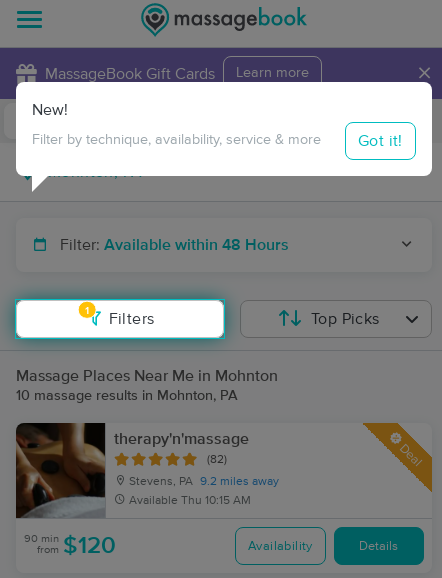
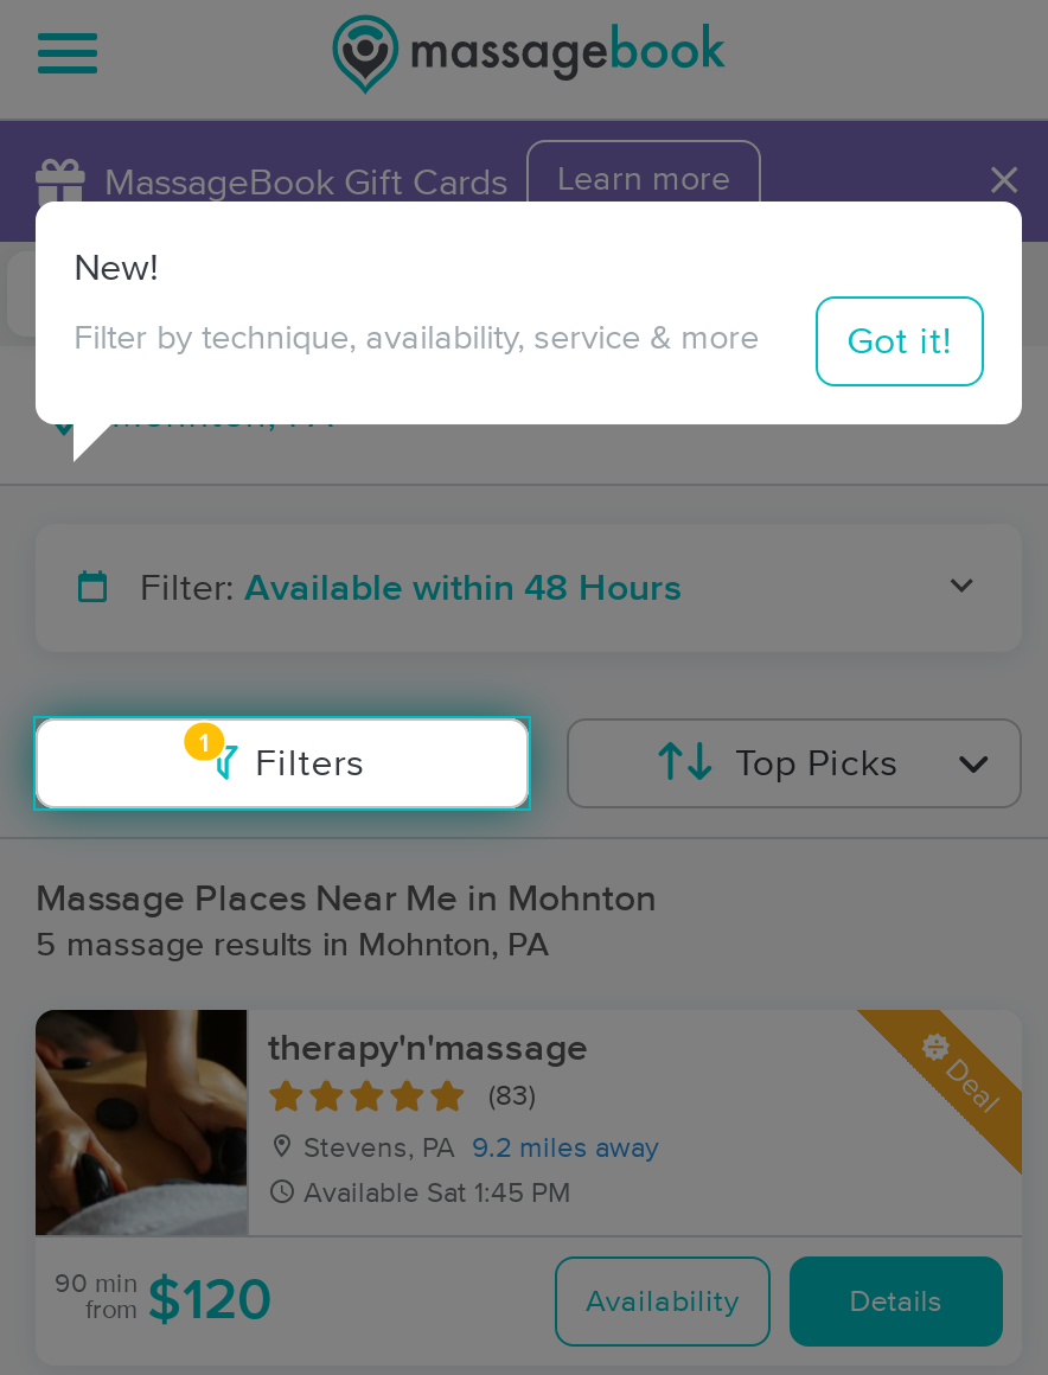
[16,389,238,403] 10 massage results in Mohnton, PA -> [36,929,550,962] 5 massage results in Mohnton, PA
[207,454,227,465] (82) -> [488,1083,536,1109] (83)
[129,495,251,507] Available Thu 10:15 AM -> [303,1181,571,1209] Available Sat 1:45 PM

